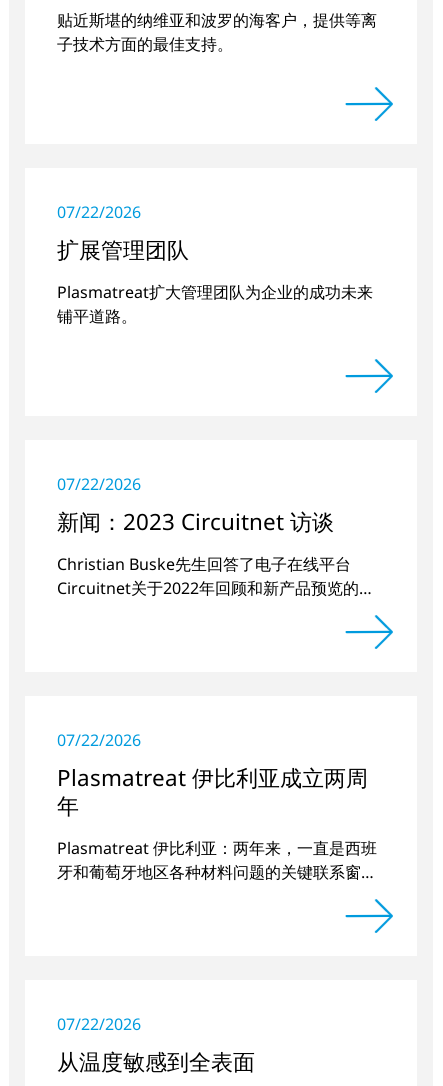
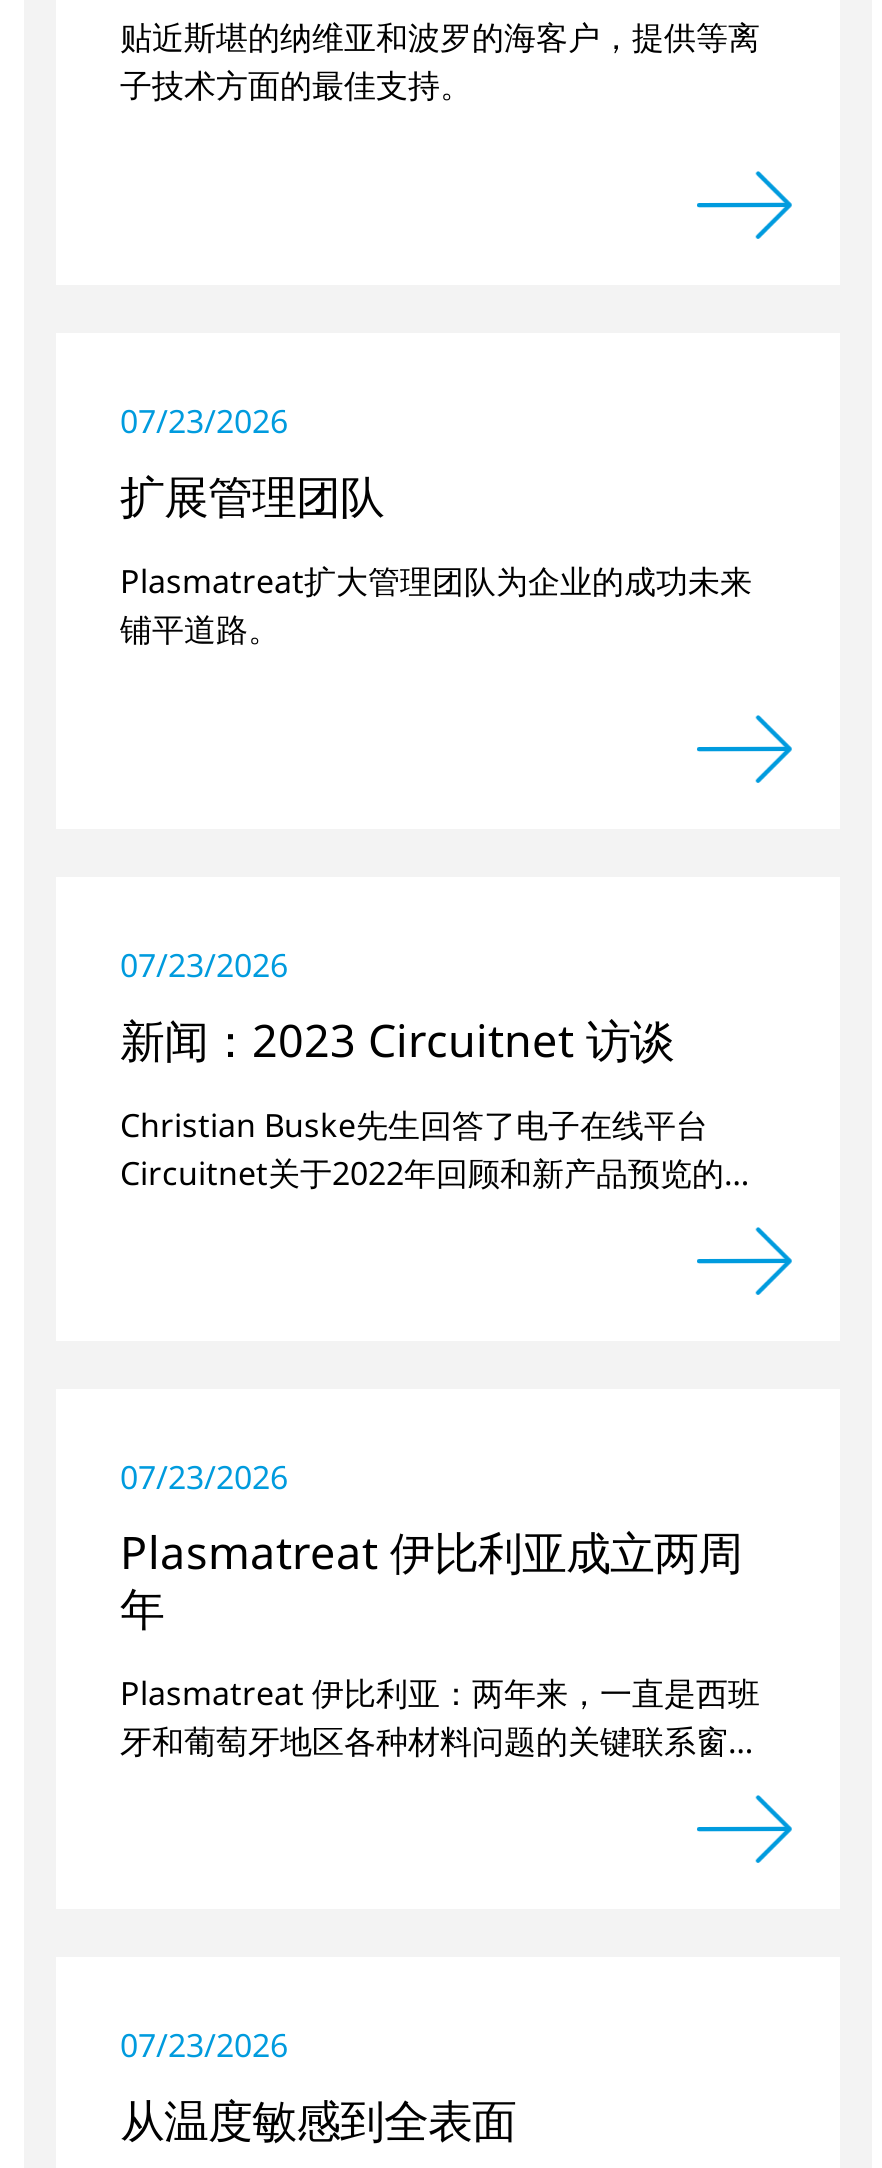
[57,201,141,223] 07/22/2026 -> [120,399,288,443] 07/23/2026
[57,473,141,495] 07/22/2026 -> [120,943,288,987] 07/23/2026
[57,729,141,751] 07/22/2026 -> [120,1455,288,1499] 07/23/2026
[57,1013,141,1035] 07/22/2026 -> [120,2023,288,2067] 07/23/2026

